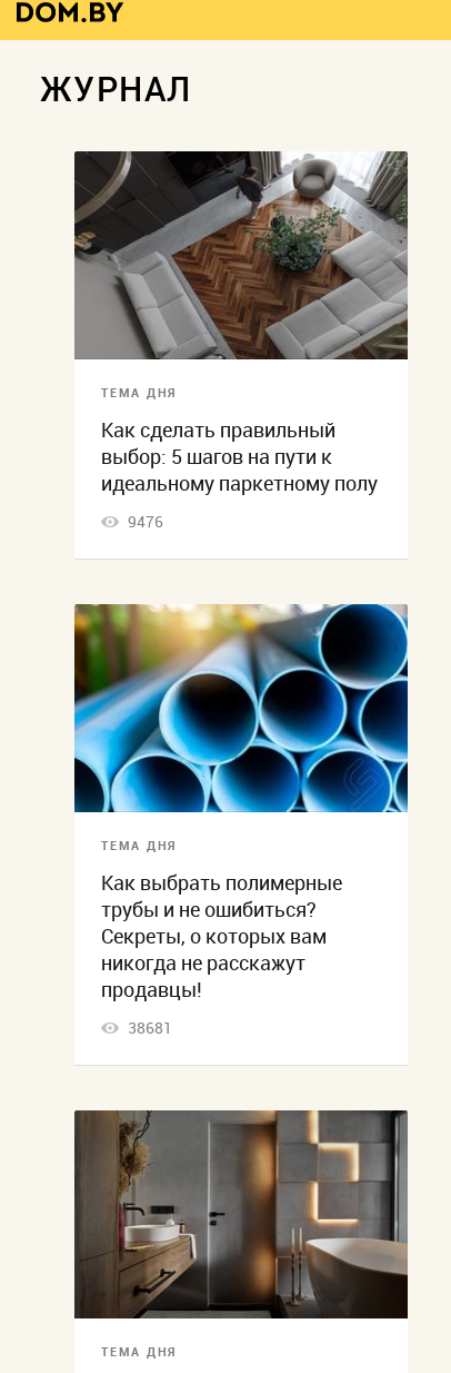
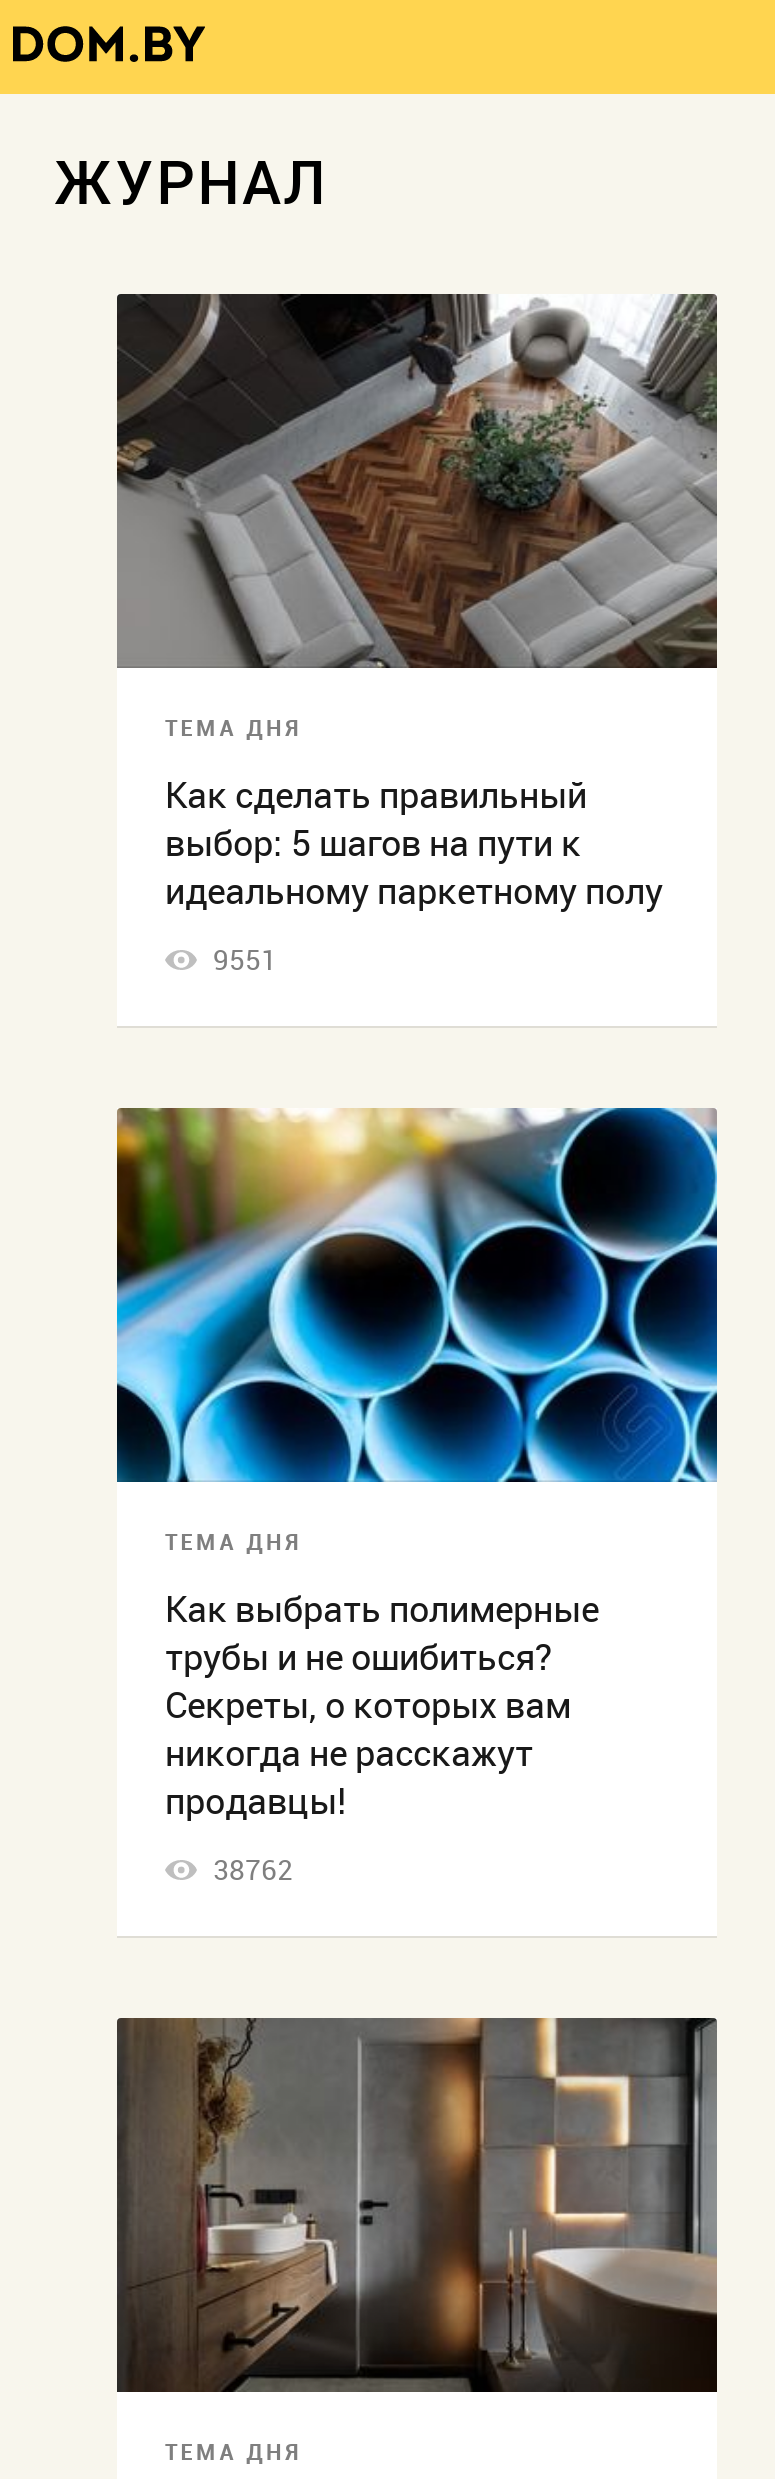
[128,513,163,531] 9476 -> [213,944,277,976] 9551
[128,1019,172,1037] 38681 -> [213,1854,293,1886] 38762

